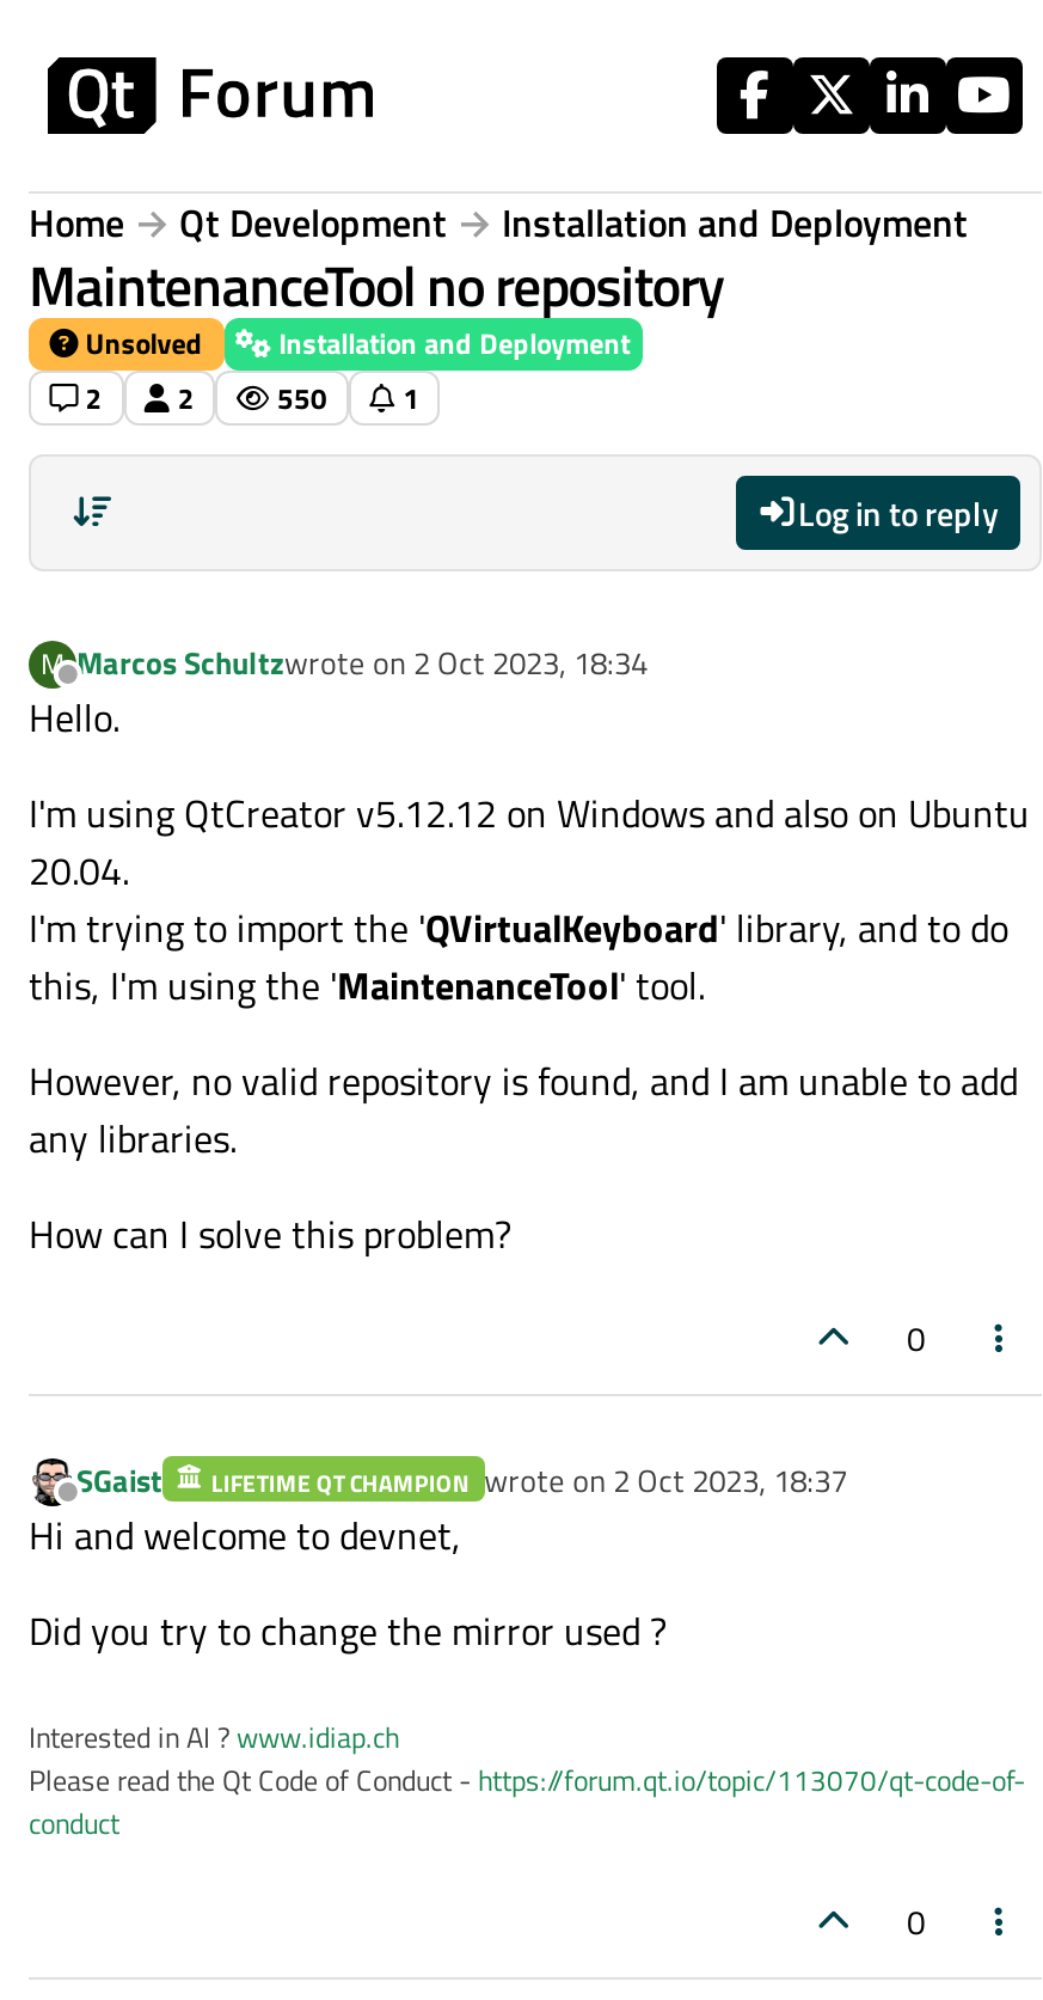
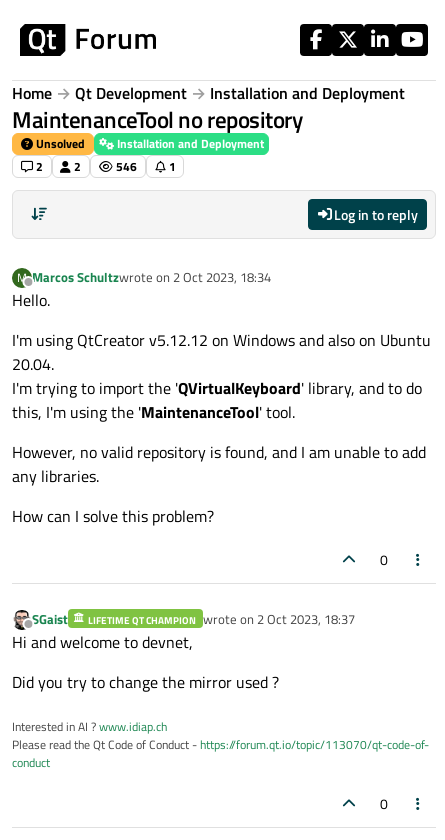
[86,374,420,420] 2 2 550 1 -> [36,157,176,176] 2 2 546 1

